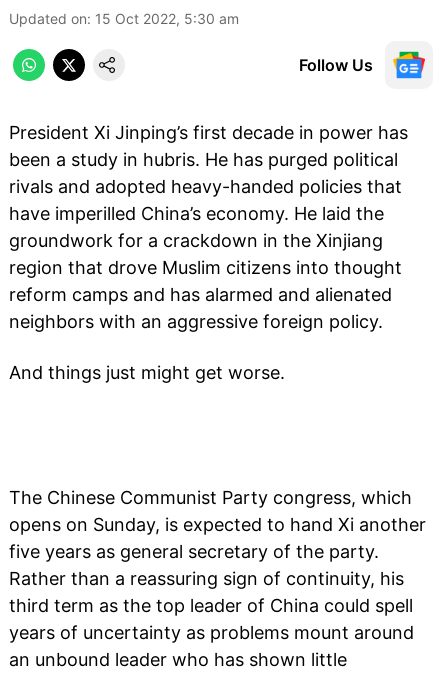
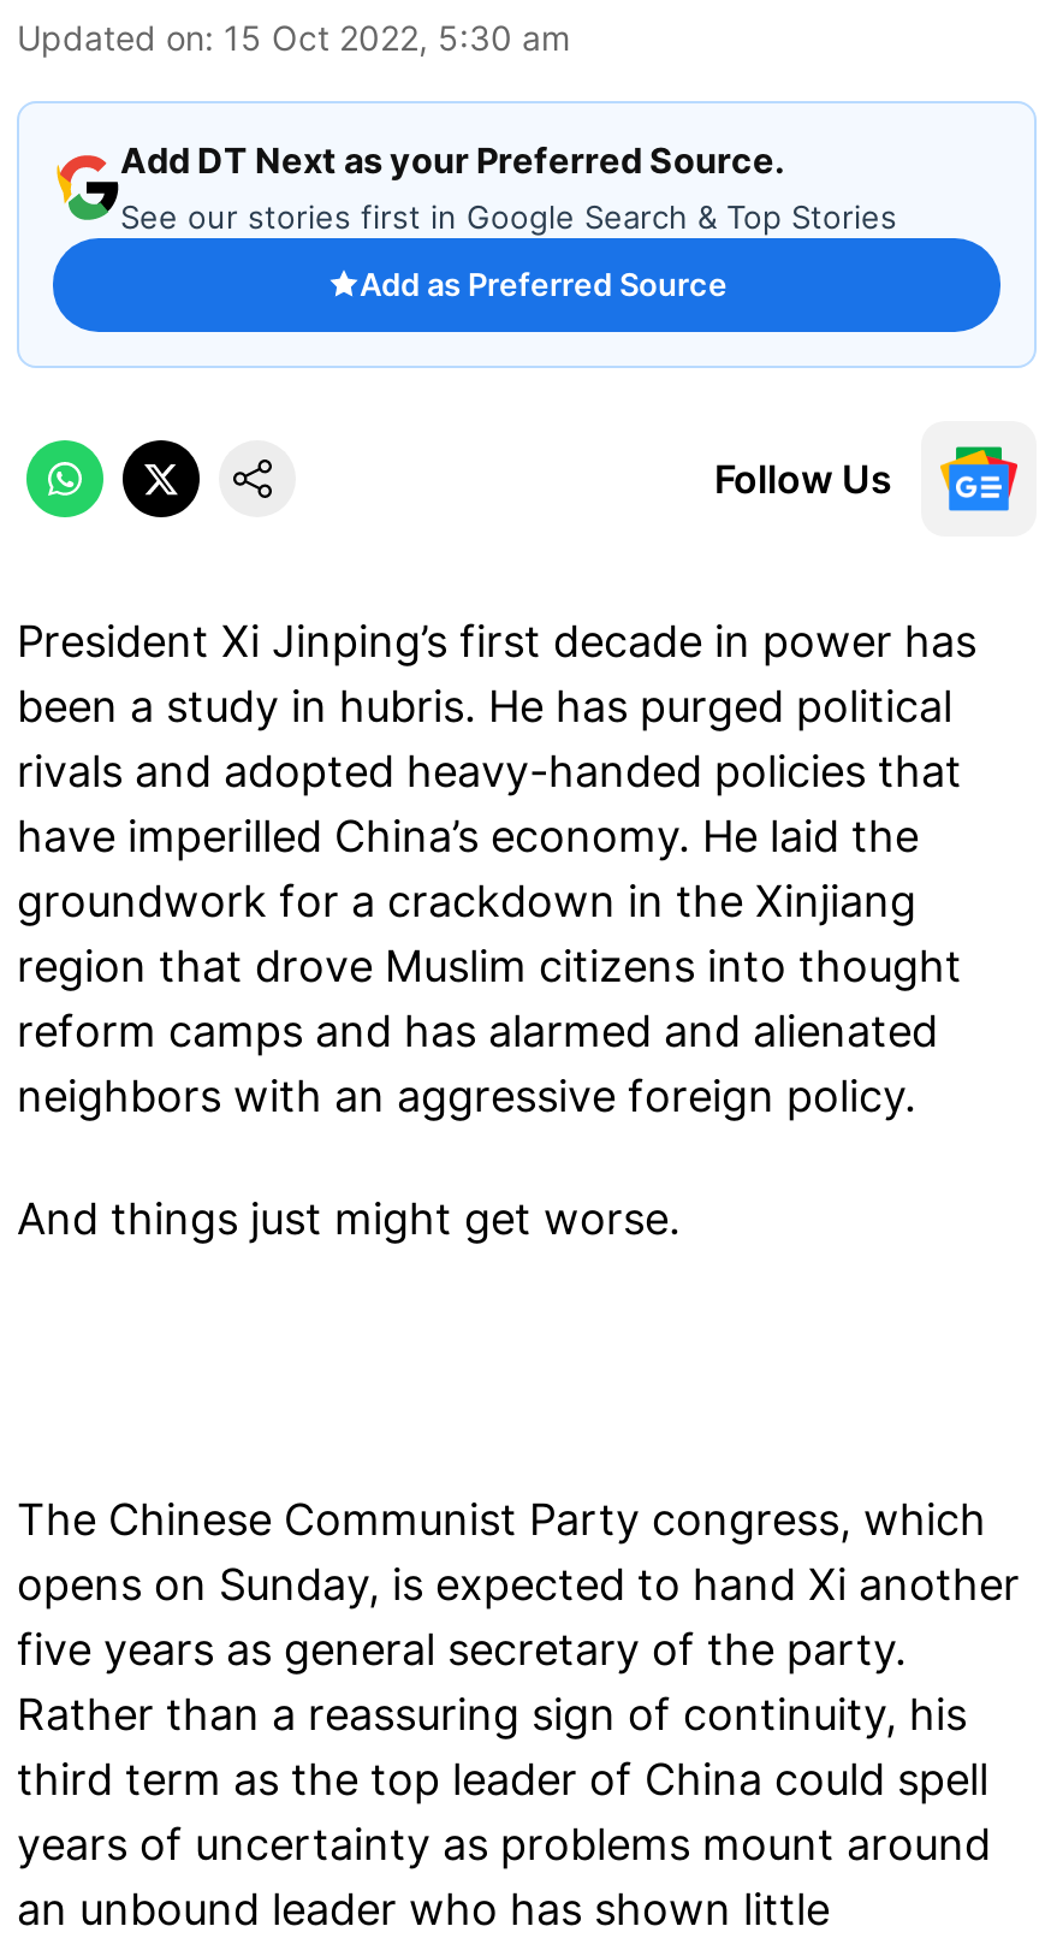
none -> [17,101,1037,368] [image] | Add DT Next as your Preferred Source. | See our stories first in Google Search & Top Stories | Add as Preferred Source

